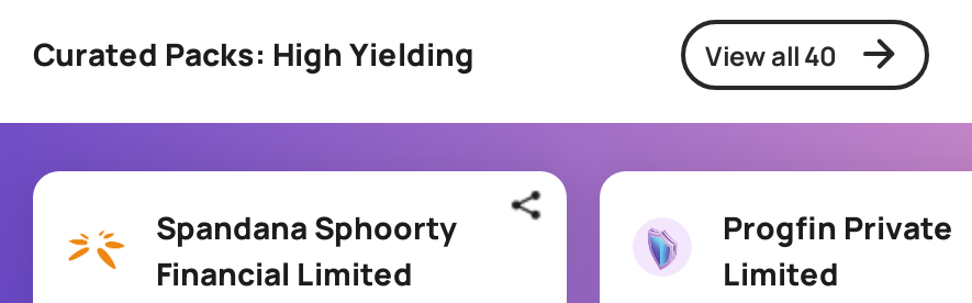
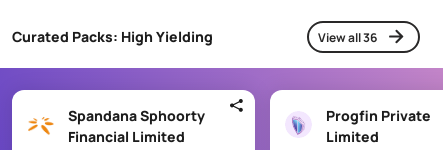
[705,36,837,74] View all 40 -> [318,28,377,45] View all 36

